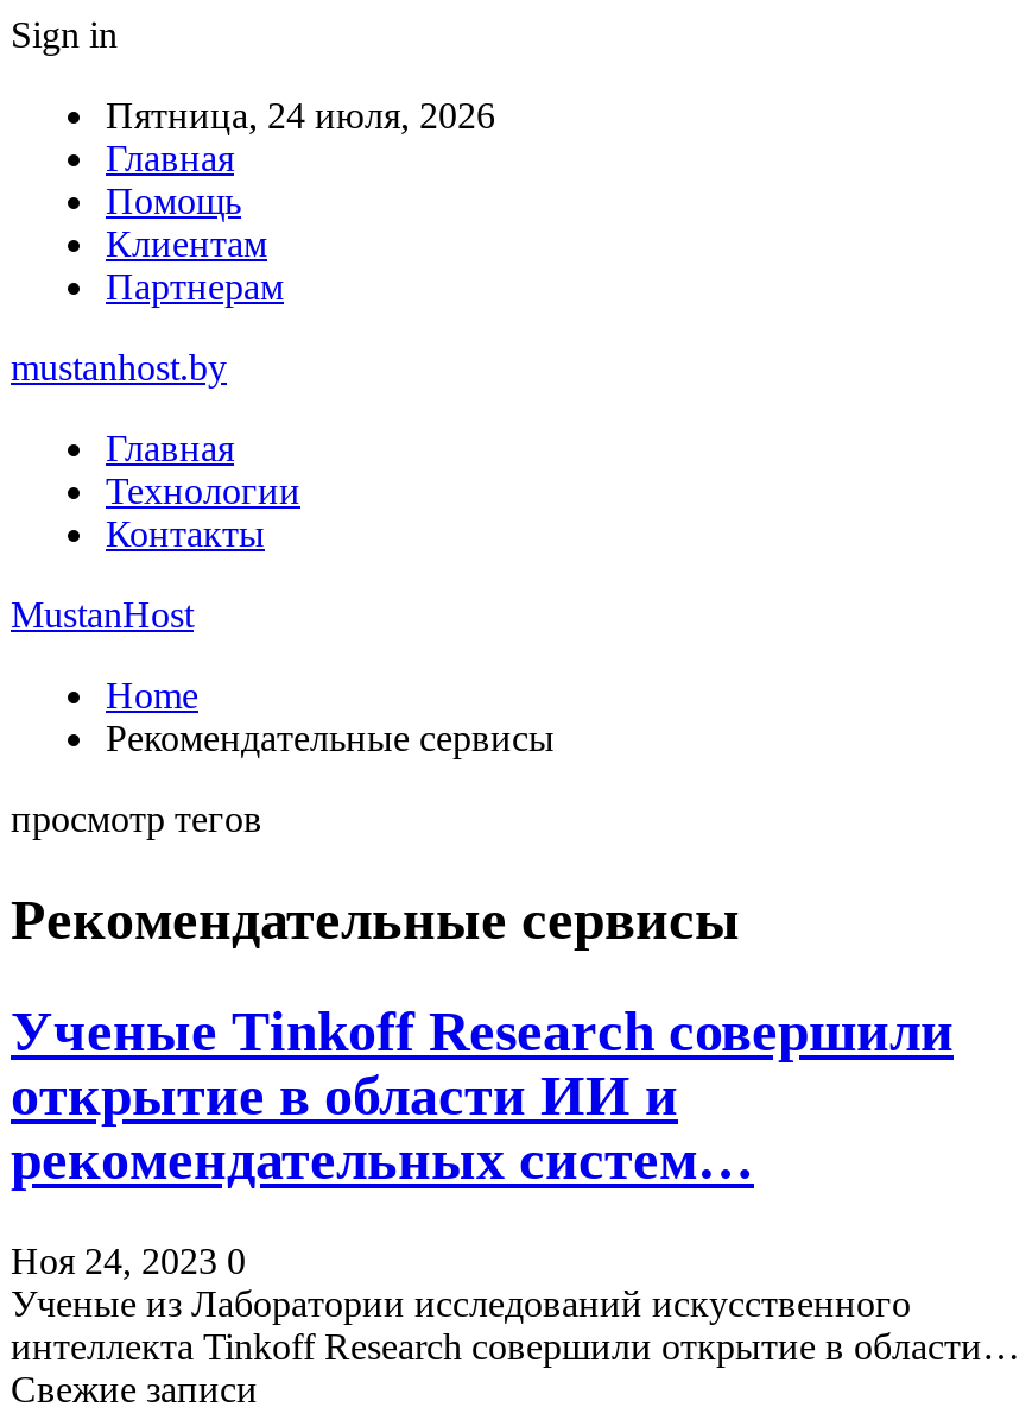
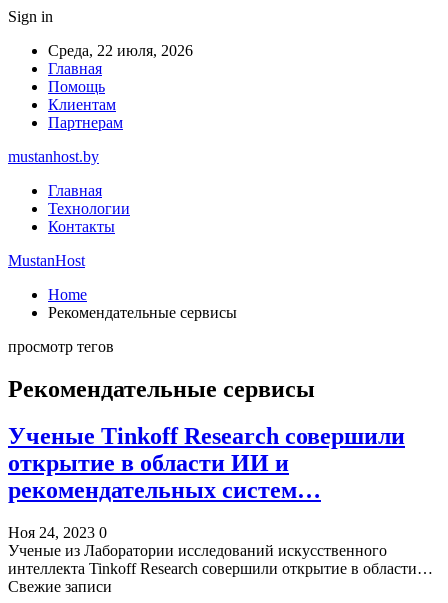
[106,95,495,135] Пятница, 24 июля, 2026 -> [48,42,193,59] Среда, 22 июля, 2026

